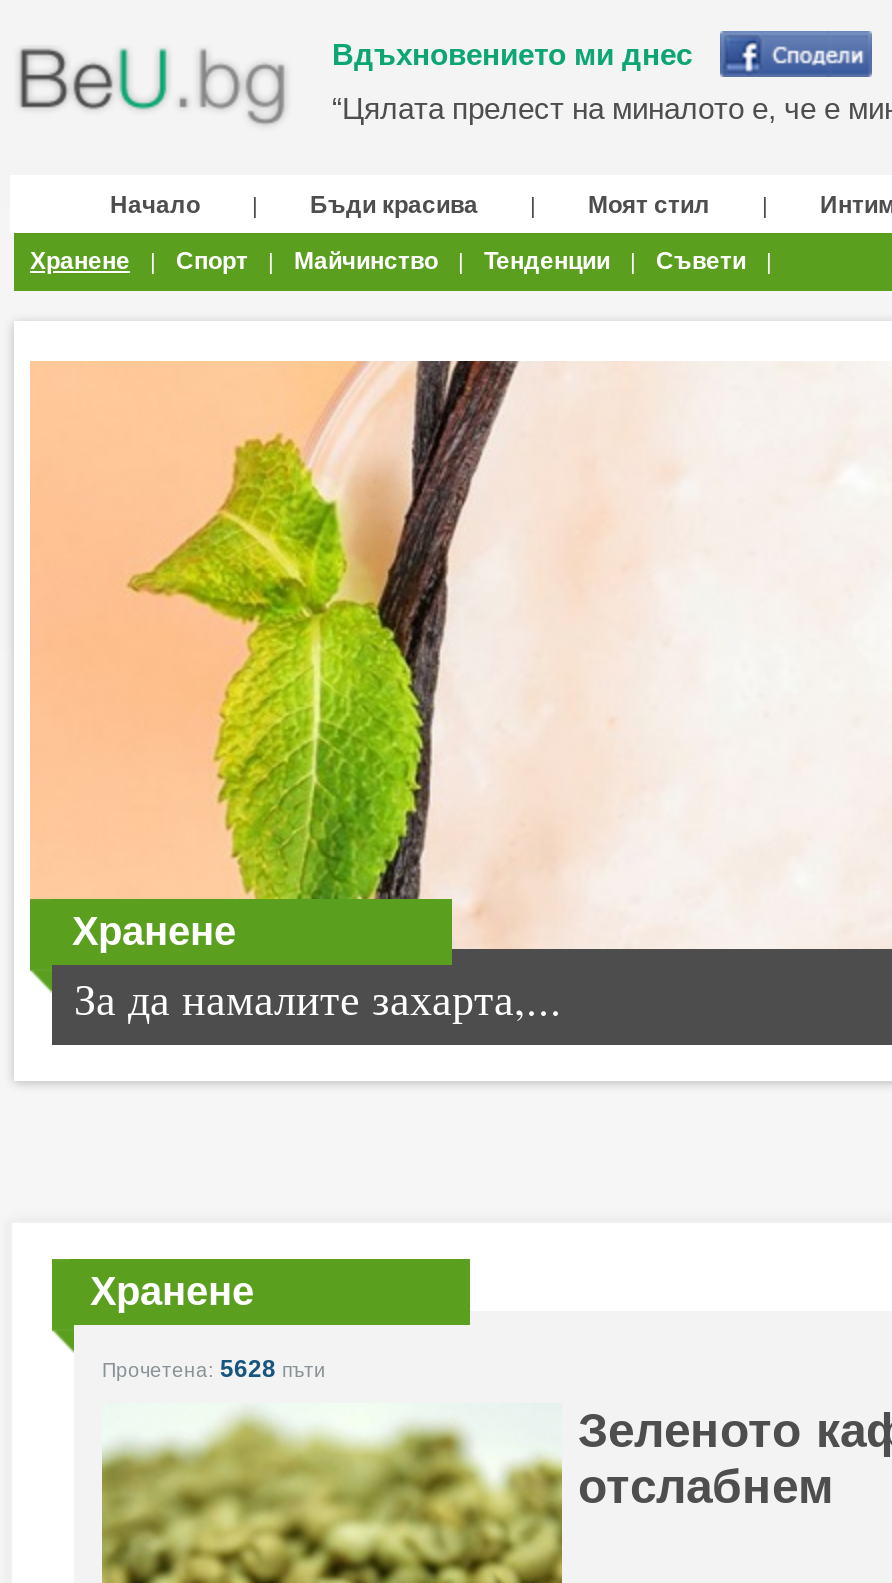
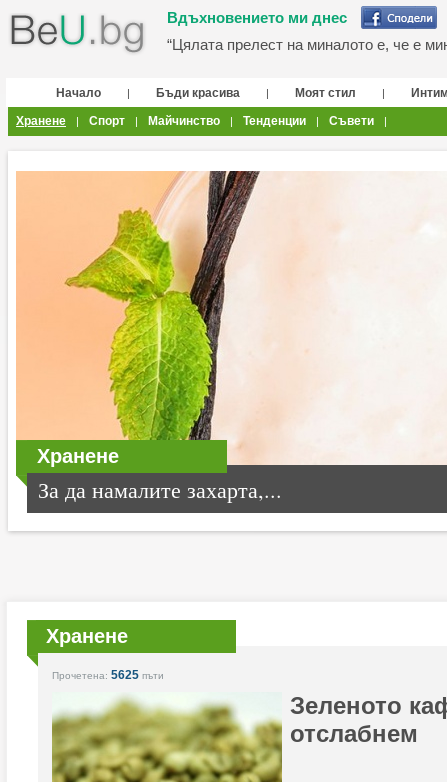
[102,1355,326,1383] Прочетена: 5628 пъти -> [52,668,164,682] Прочетена: 5625 пъти

